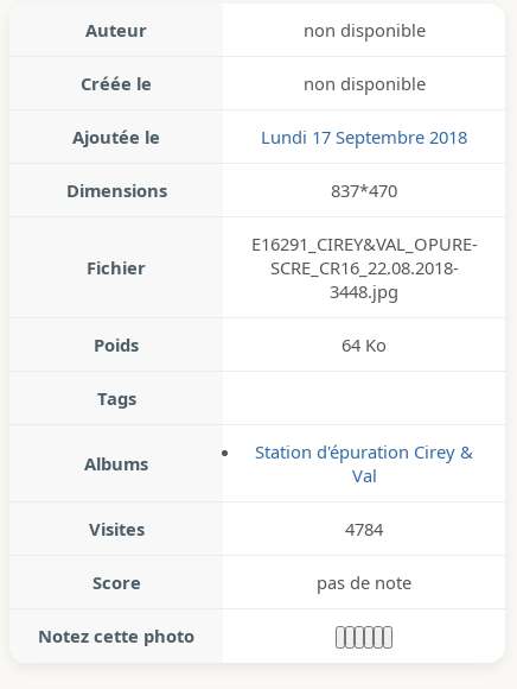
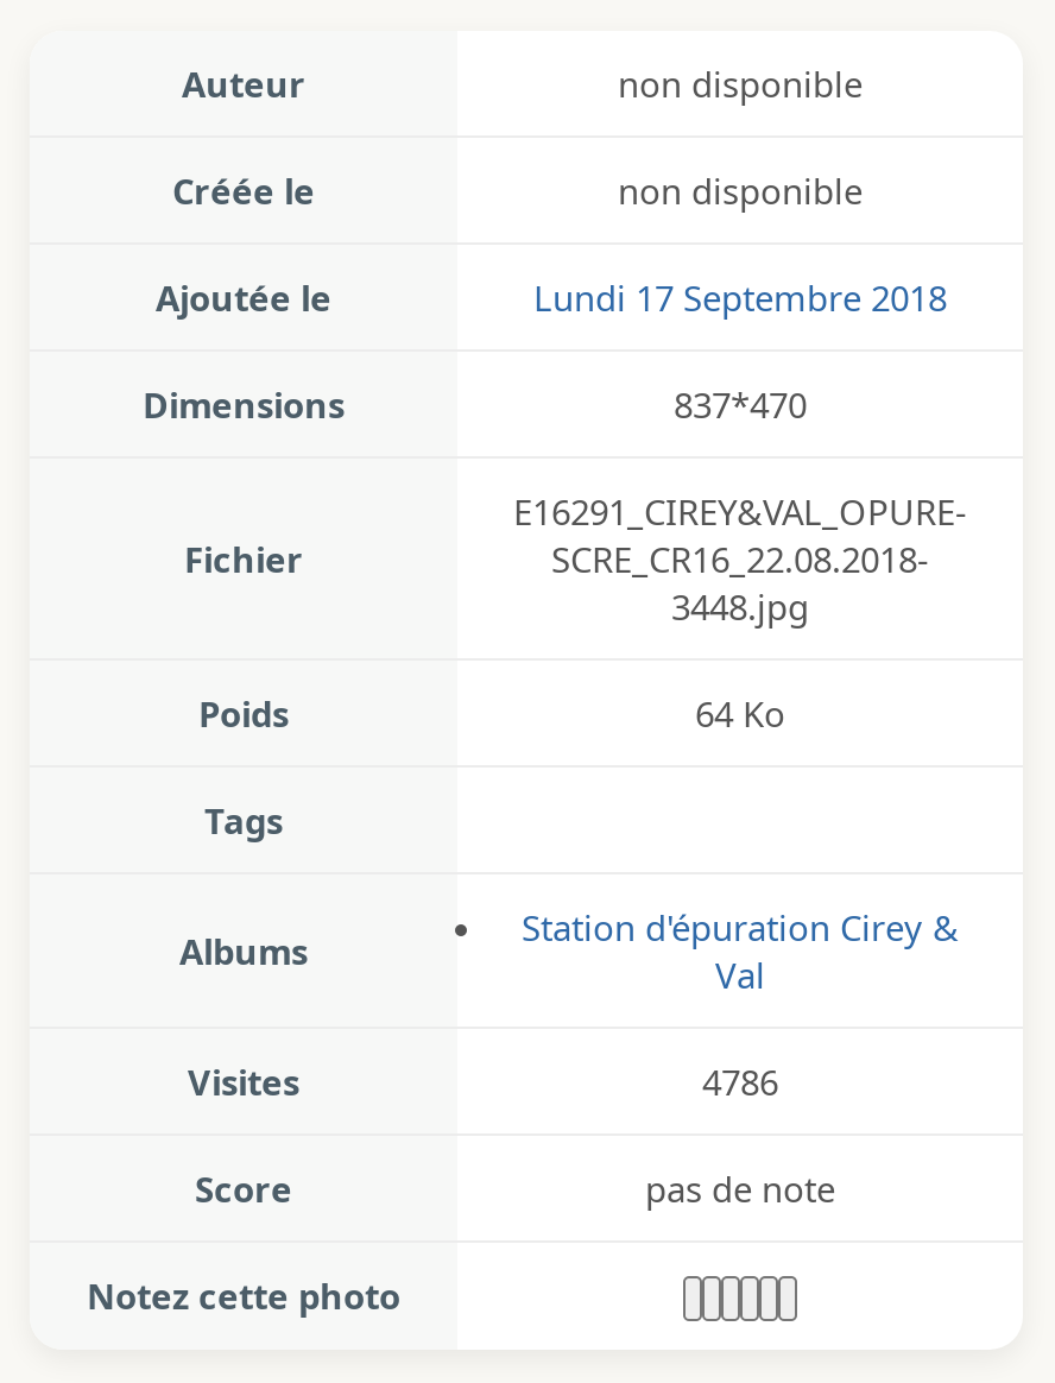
[345,517,383,540] 4784 -> [702,1057,778,1105] 4786

